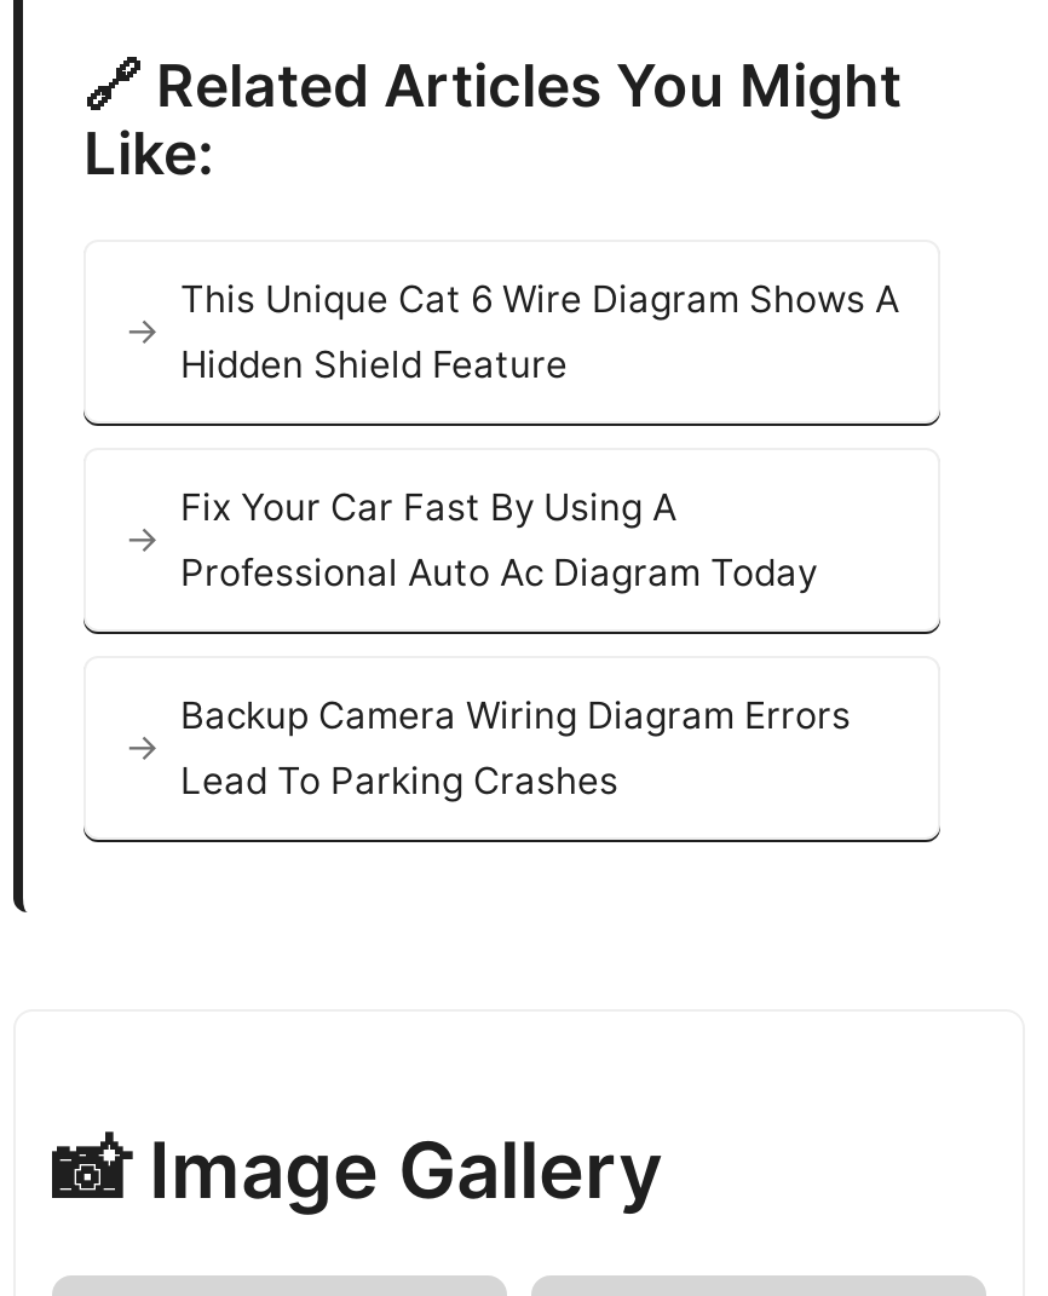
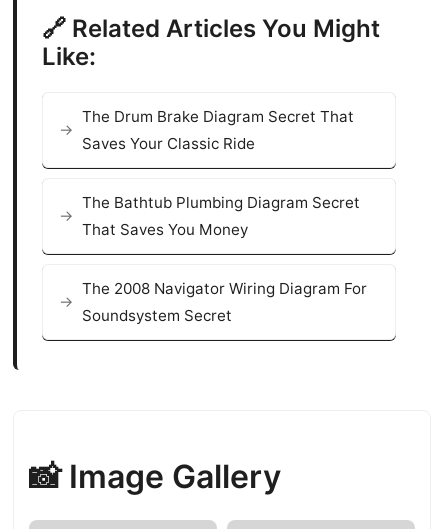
[180,275,899,386] This Unique Cat 6 Wire Diagram Shows A | Hidden Shield Feature -> [82,107,354,153] The Drum Brake Diagram Secret That | Saves Your Classic Ride
[180,483,817,594] Fix Your Car Fast By Using A | Professional Auto Ac Diagram Today -> [82,193,360,239] The Bathtub Plumbing Diagram Secret | That Saves You Money
[180,691,851,802] Backup Camera Wiring Diagram Errors | Lead To Parking Crashes -> [82,279,367,325] The 2008 Navigator Wiring Diagram For | Soundsystem Secret

